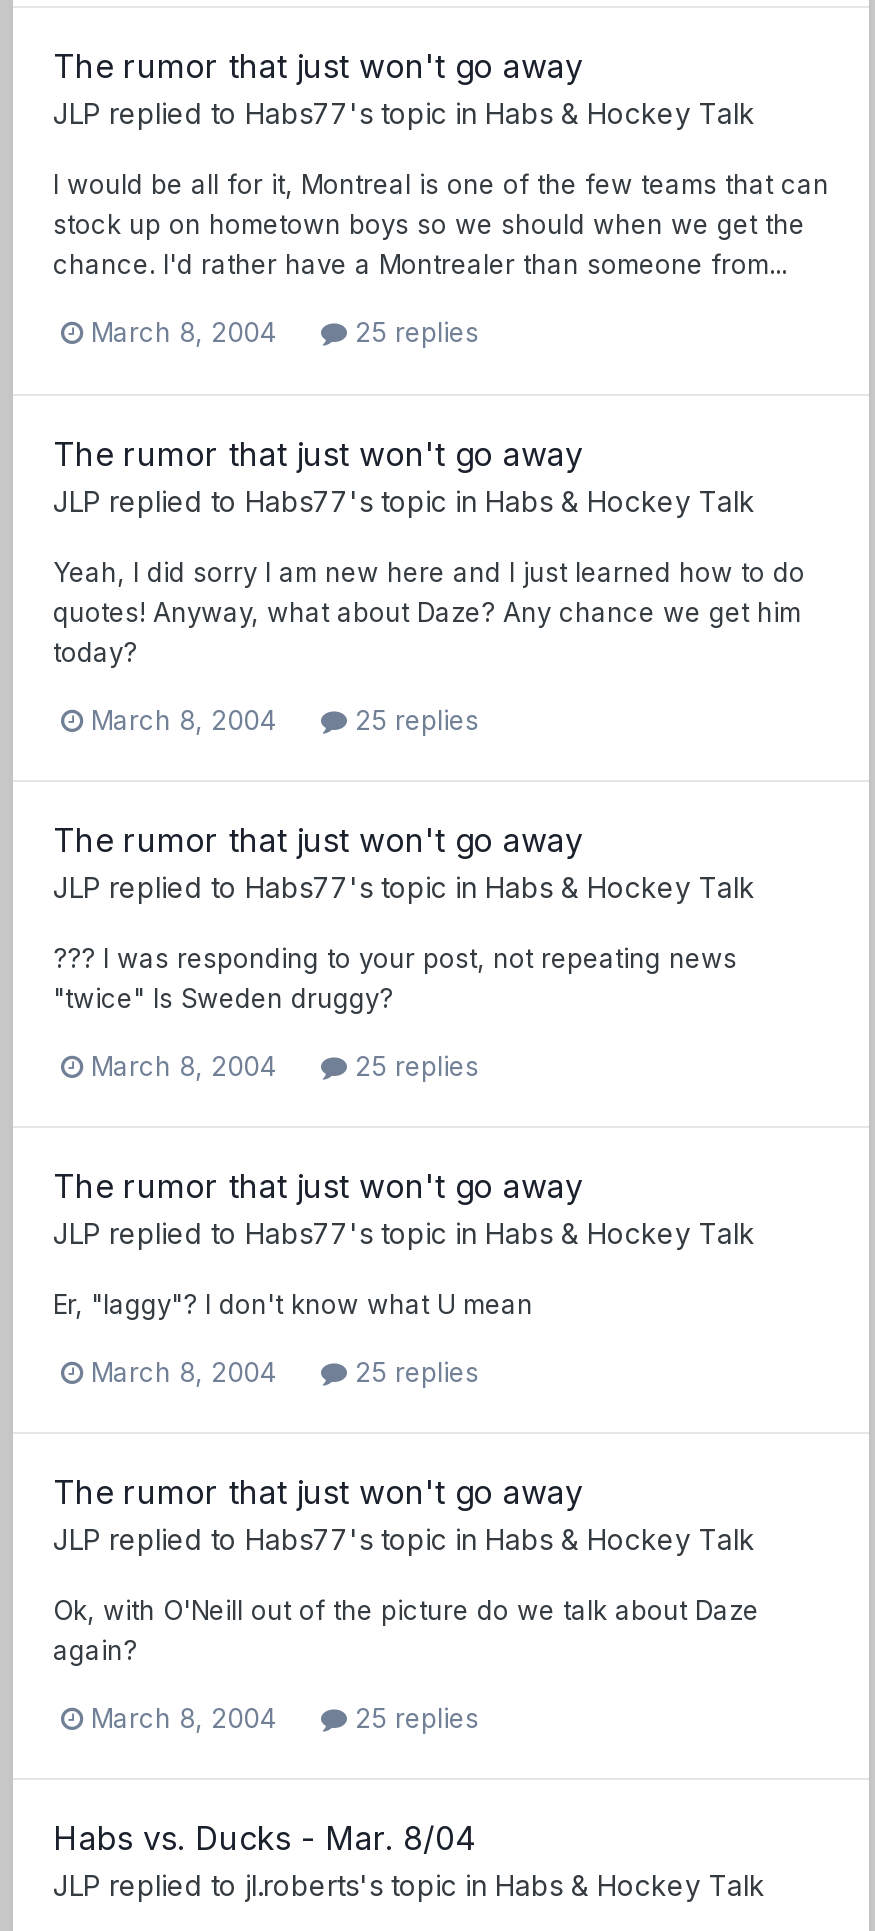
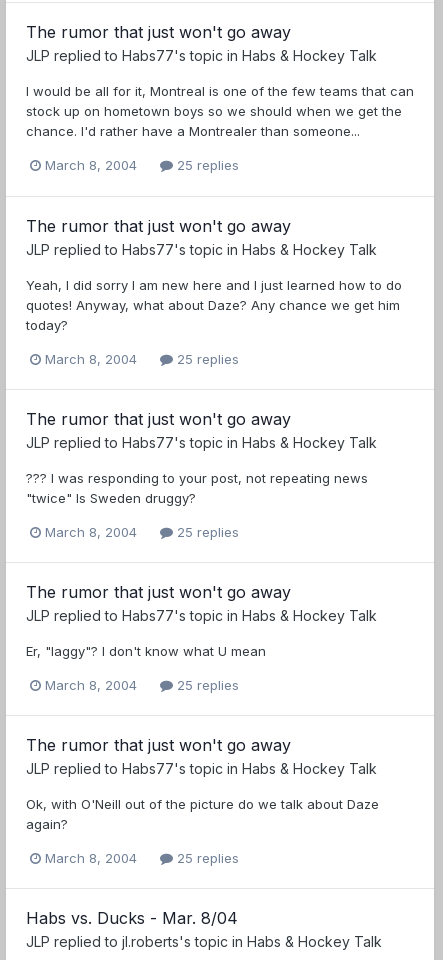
[53,249,787,281] chance. I'd rather have a Montrealer than someone from... -> [26,123,360,139] chance. I'd rather have a Montrealer than someone...

